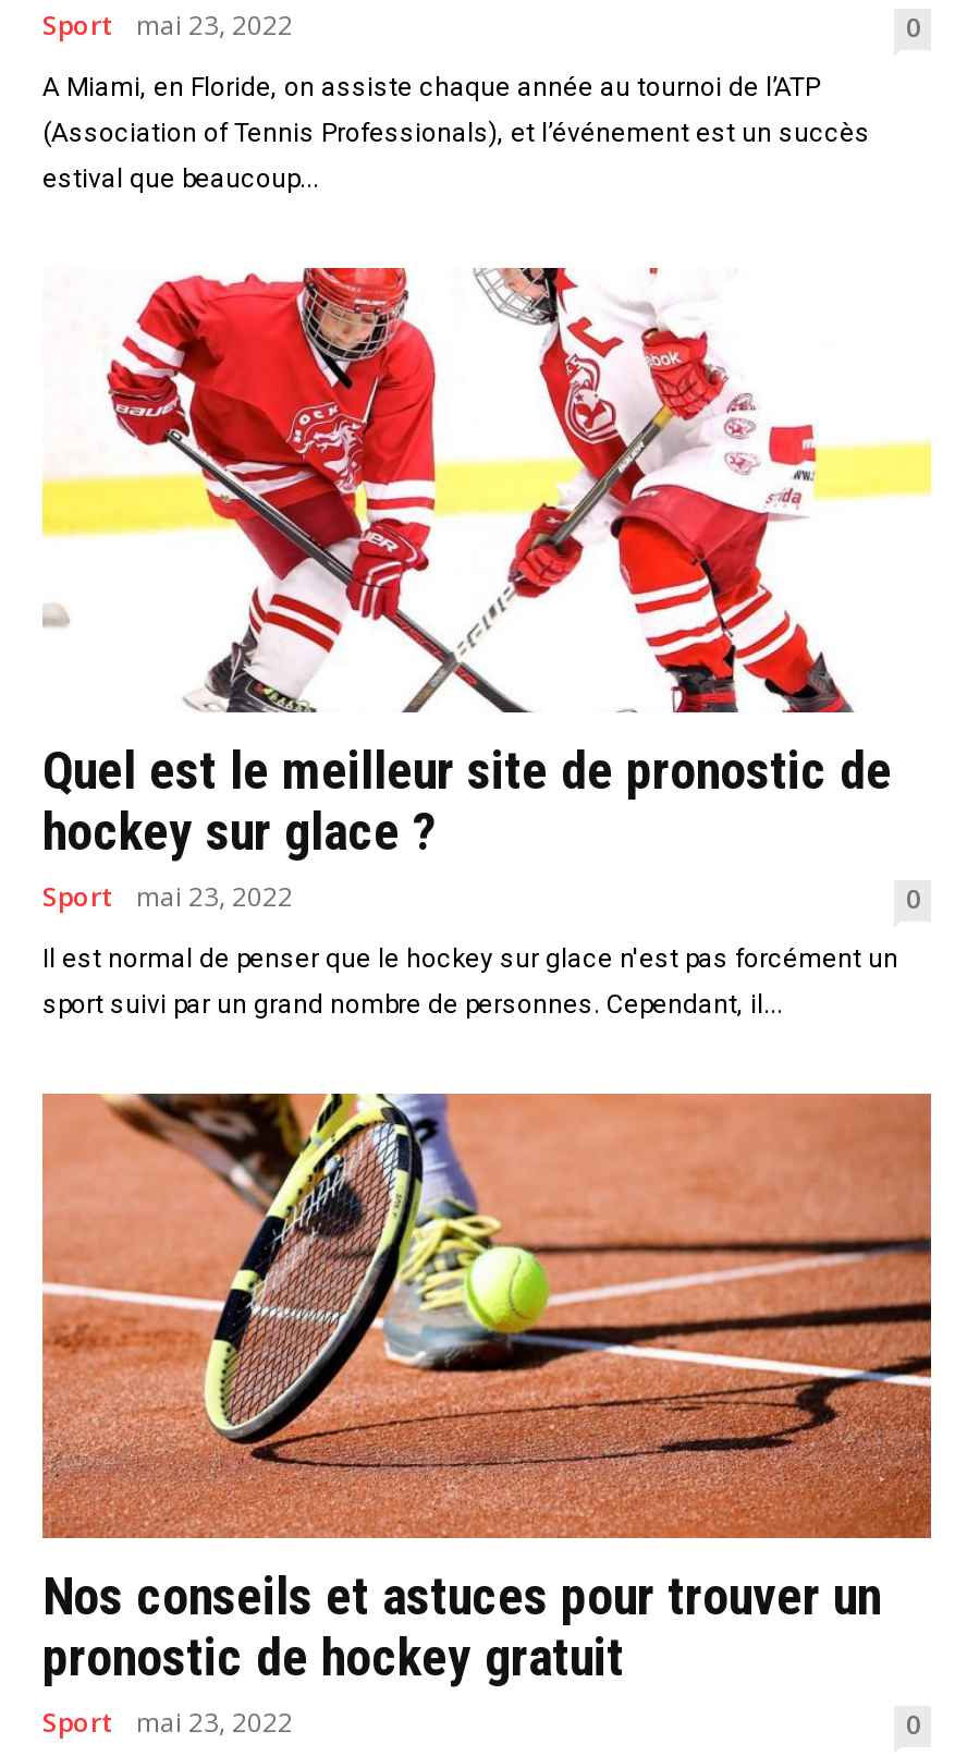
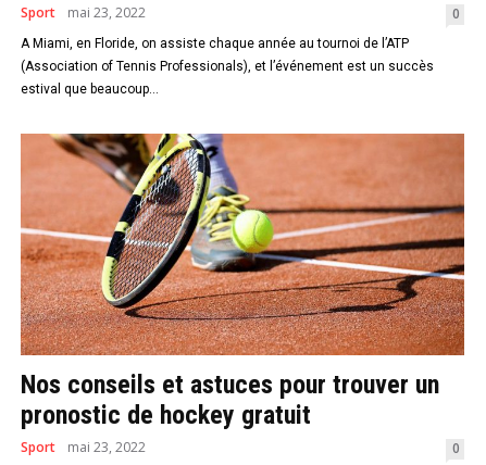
[40,266,933,1019] [image] | Quel est le meilleur site de pronostic de | hockey sur glace ? | Sport | mai 23, 2022 | 0 | Il est normal de penser que le hockey sur glace n'est pas forcément un | sport suivi par un grand nombre de personnes. Cependant, il... -> none

